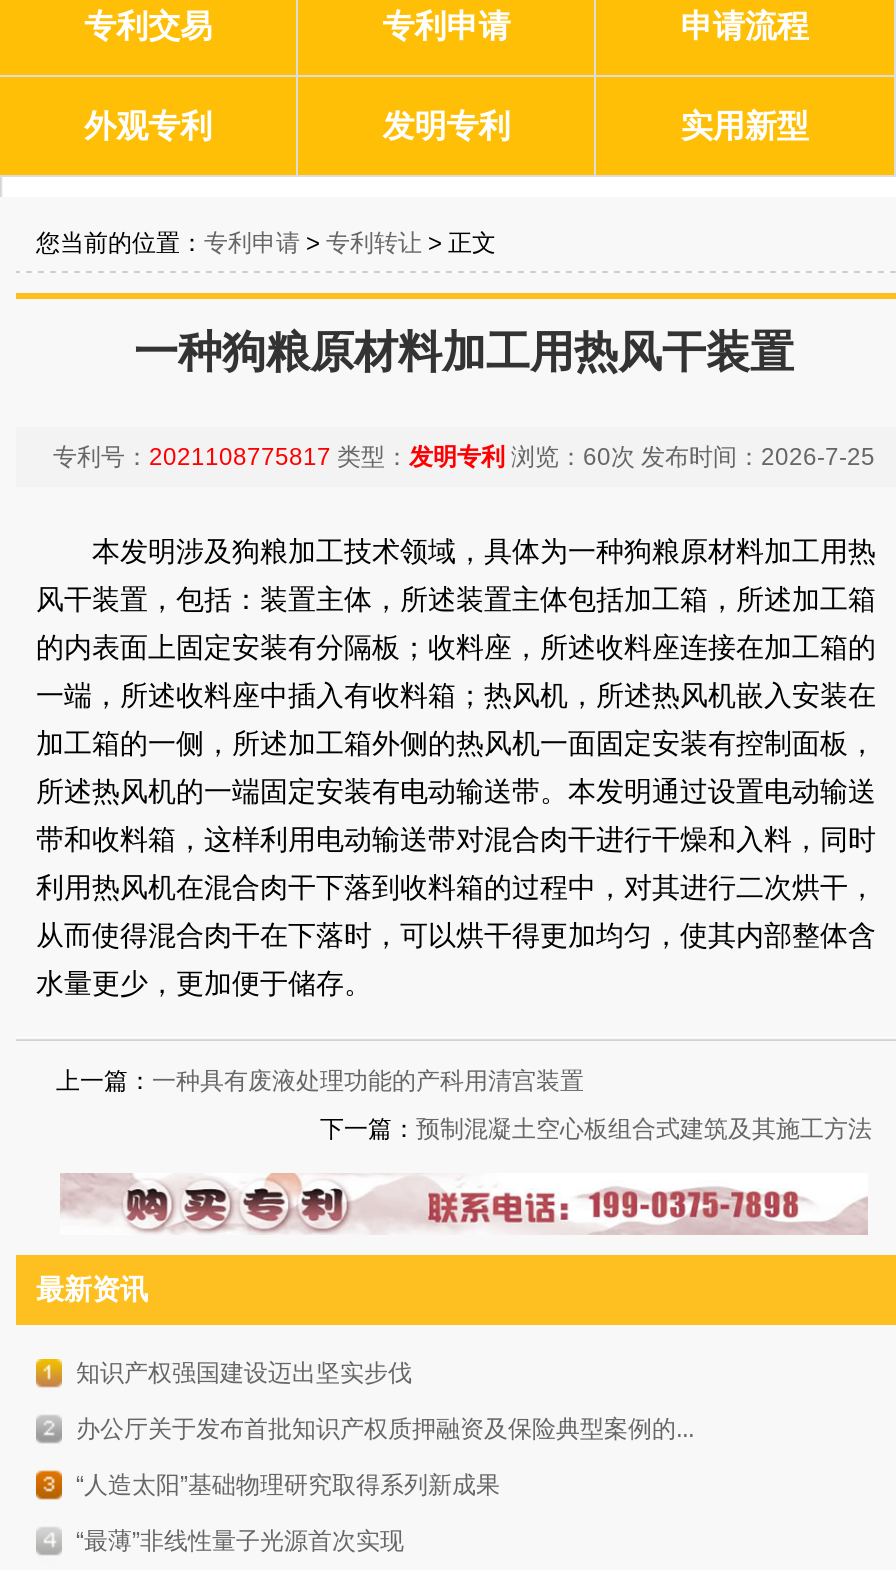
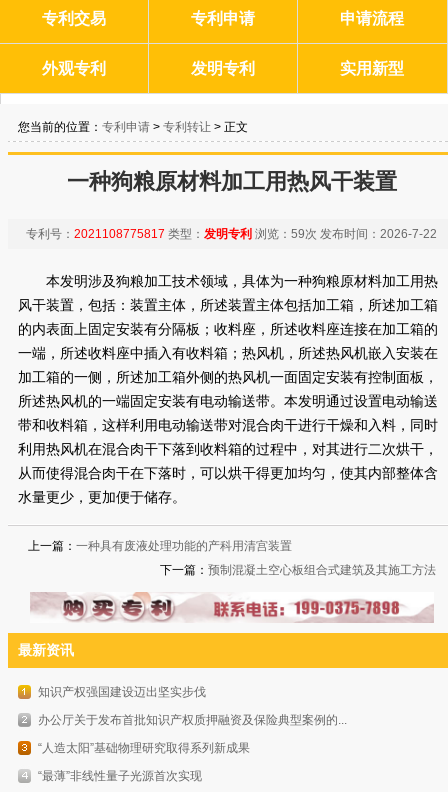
[53,443,875,471] 专利号：2021108775817类型：发明专利浏览：60次发布时间：2026-7-25 -> [26,227,437,241] 专利号：2021108775817类型：发明专利浏览：59次发布时间：2026-7-22

